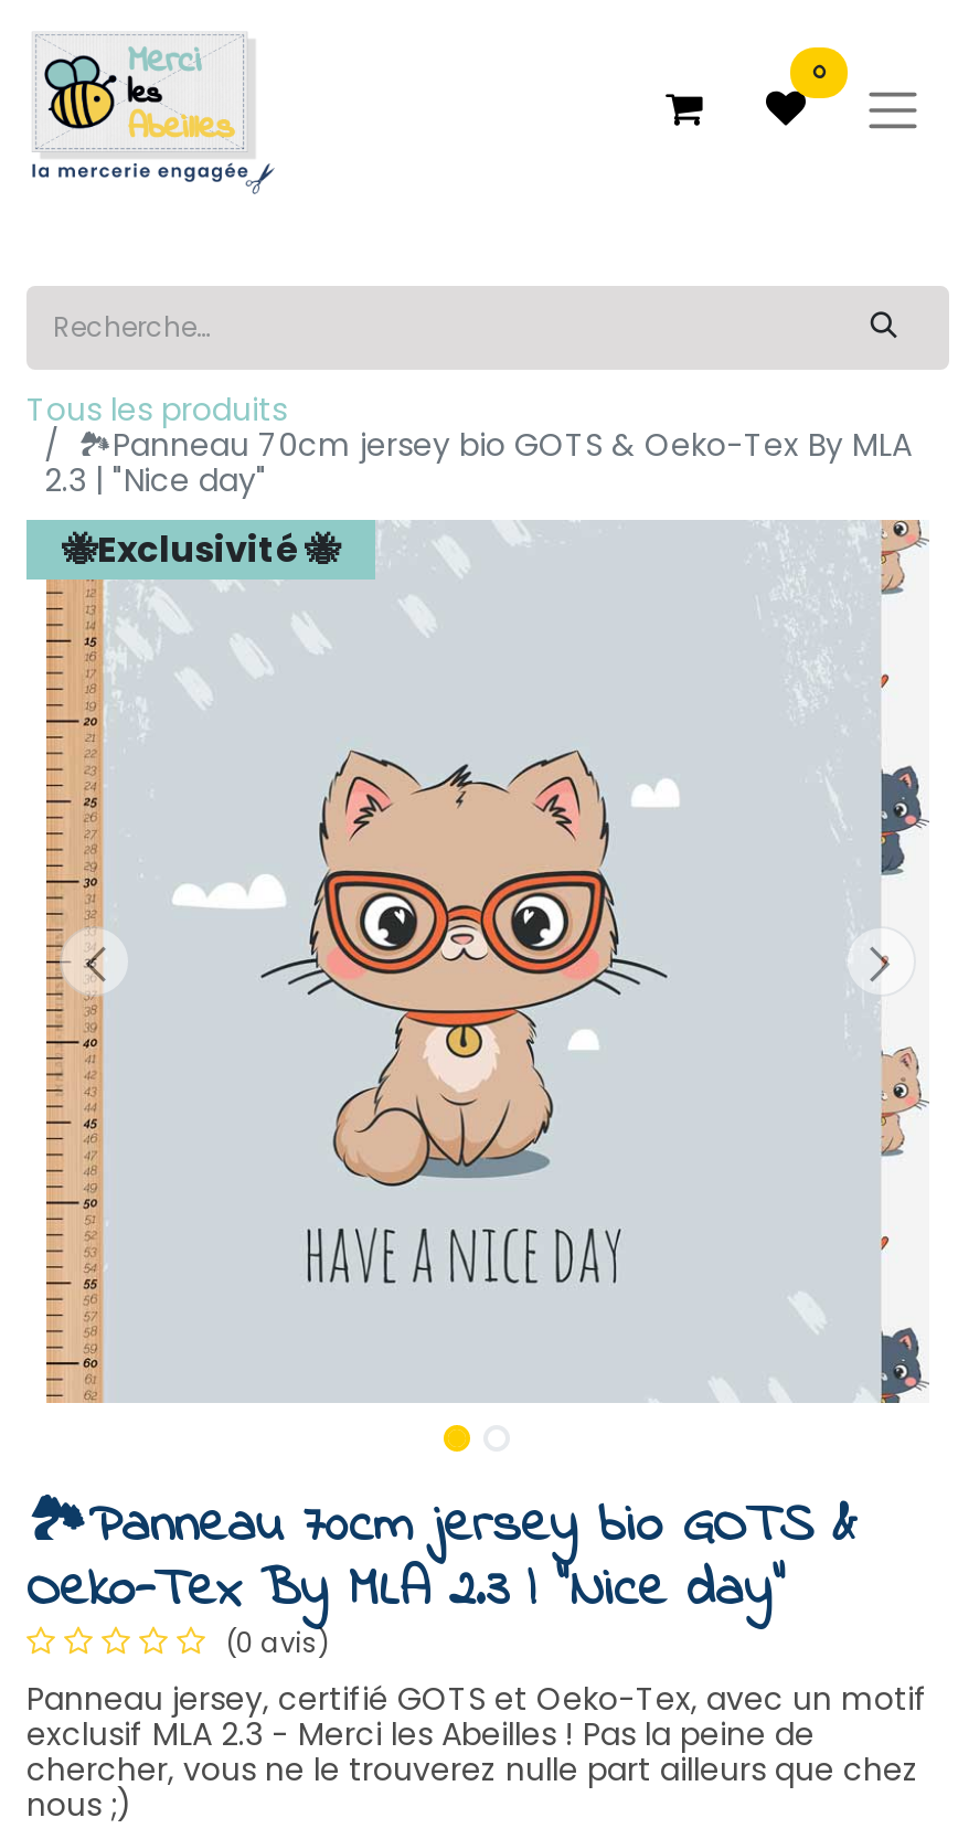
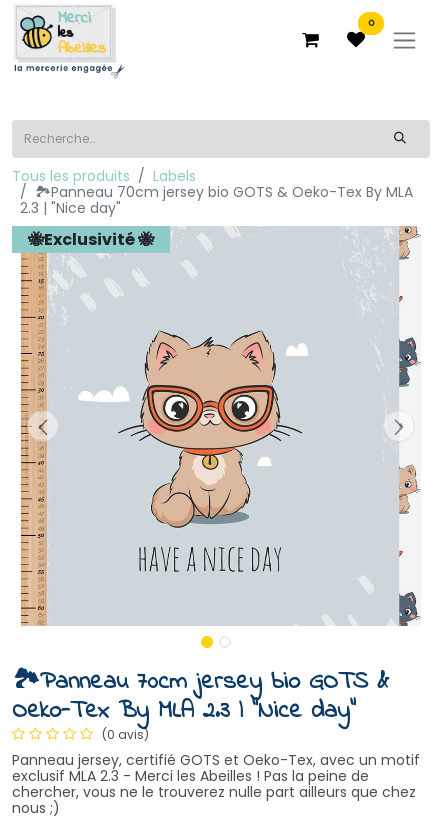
none -> [153,166,196,186] Labels

